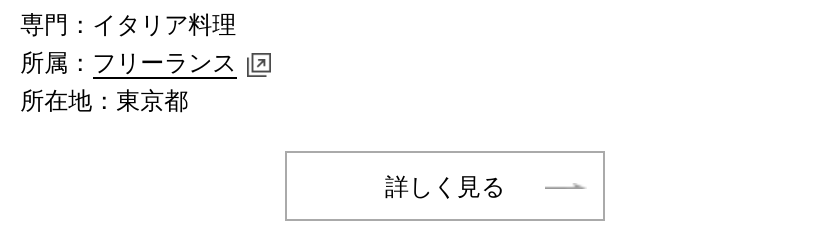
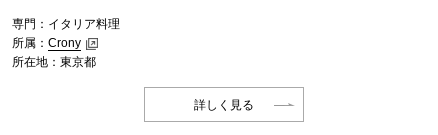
[20,49,236,77] 所属：フリーランス -> [12,36,81,50] 所属：Crony

